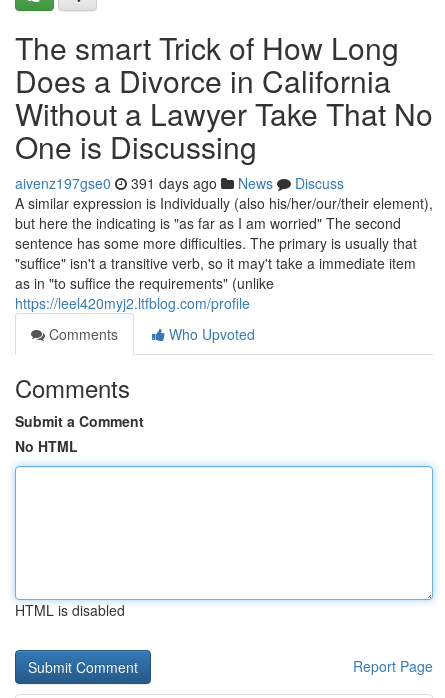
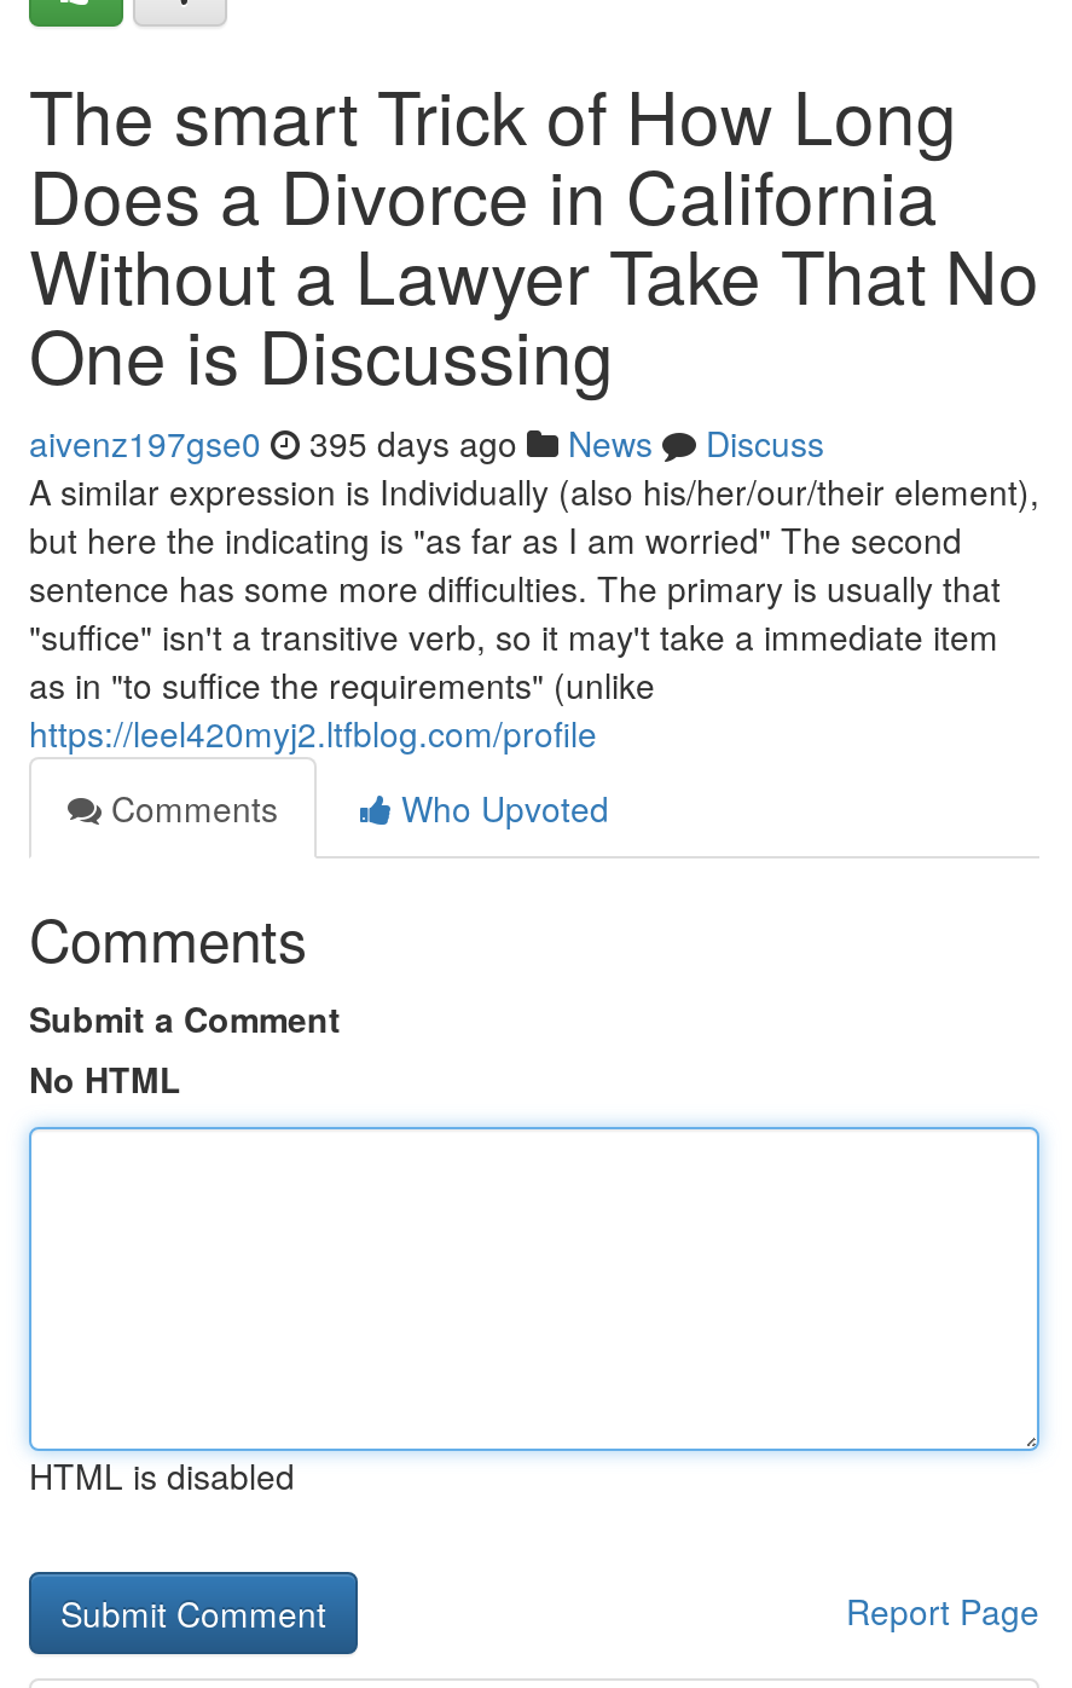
[15,173,344,193] aivenz197gse0 391 days ago News Discuss -> [29,418,824,467] aivenz197gse0 395 days ago News Discuss

